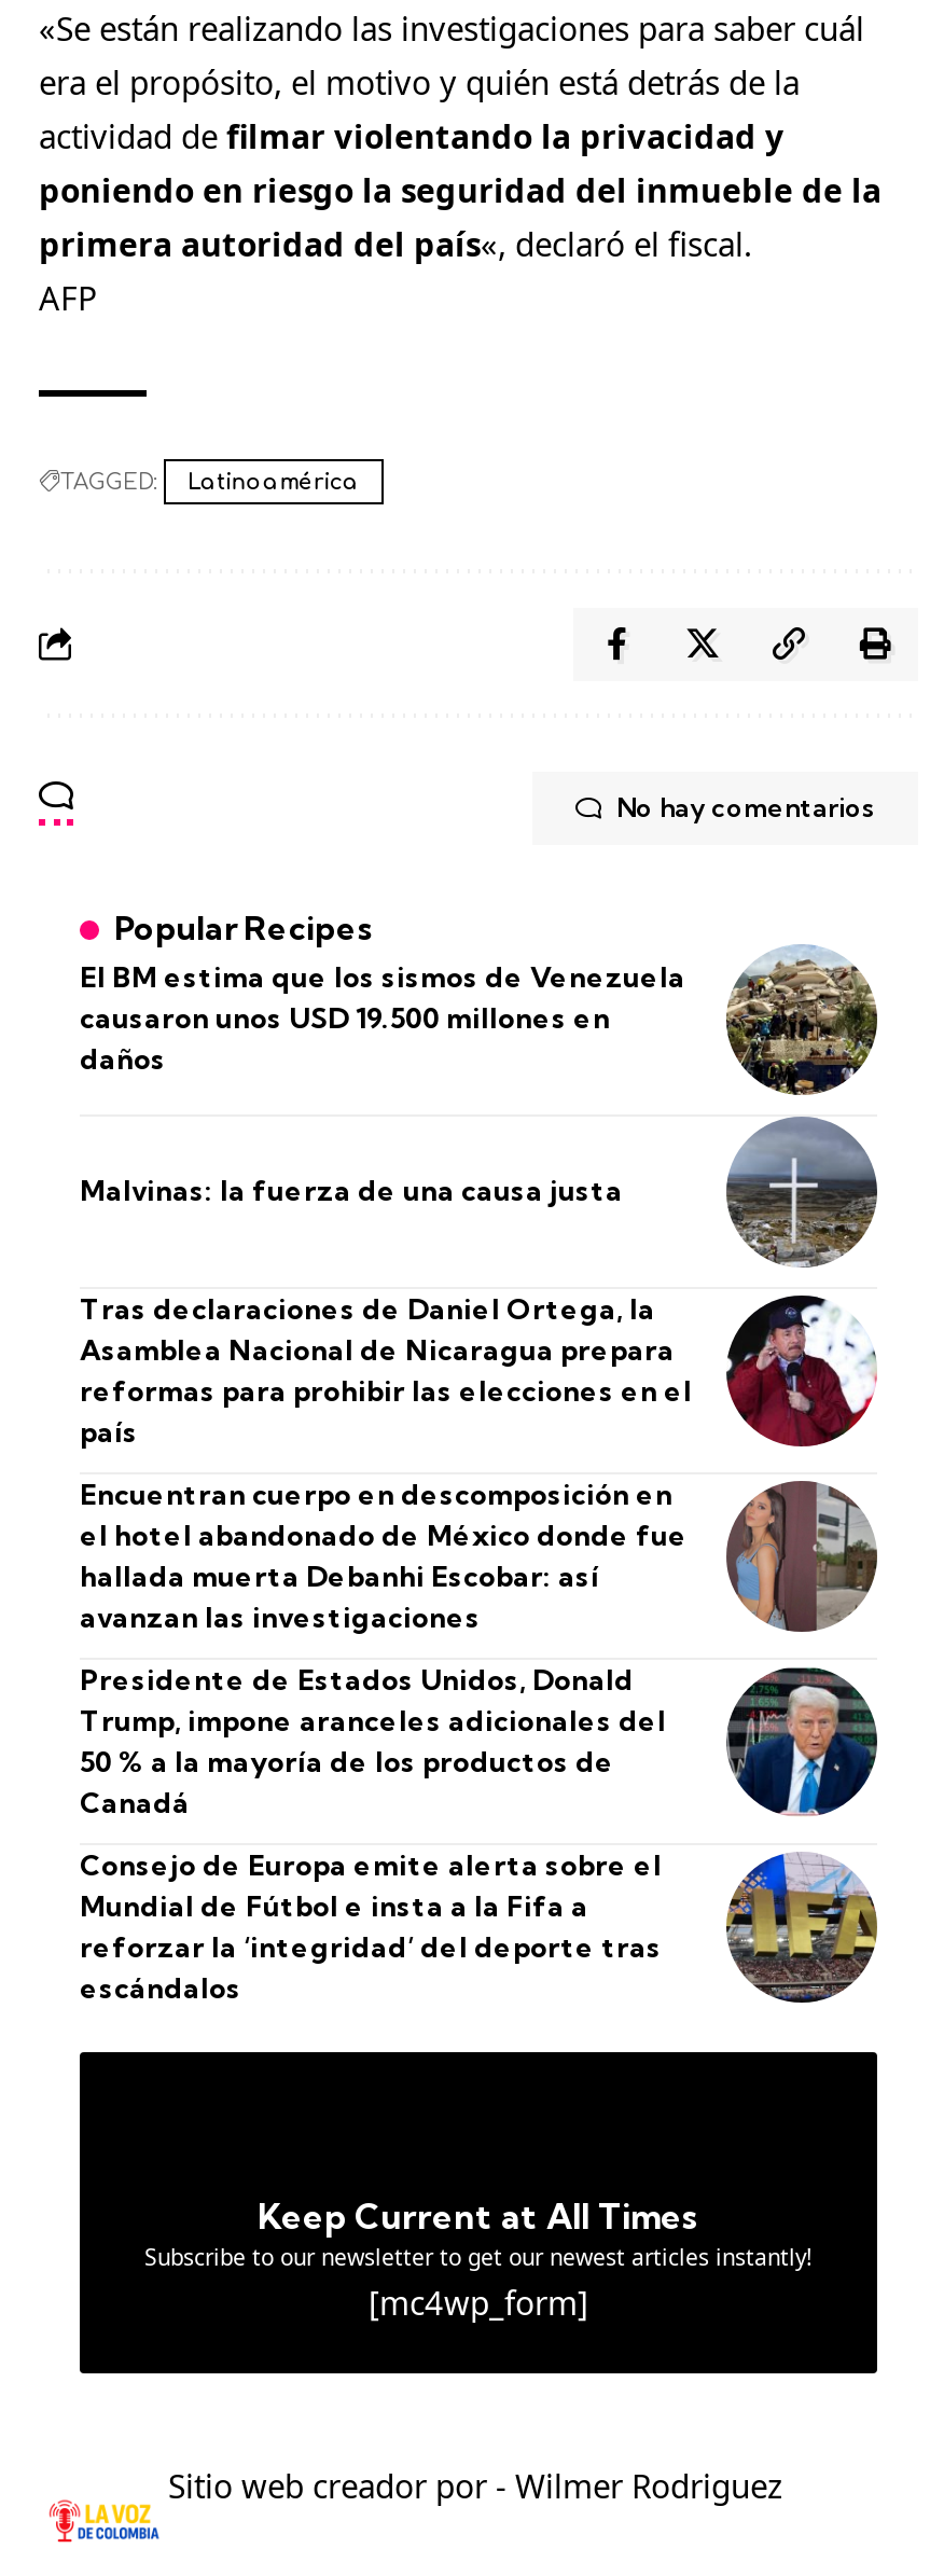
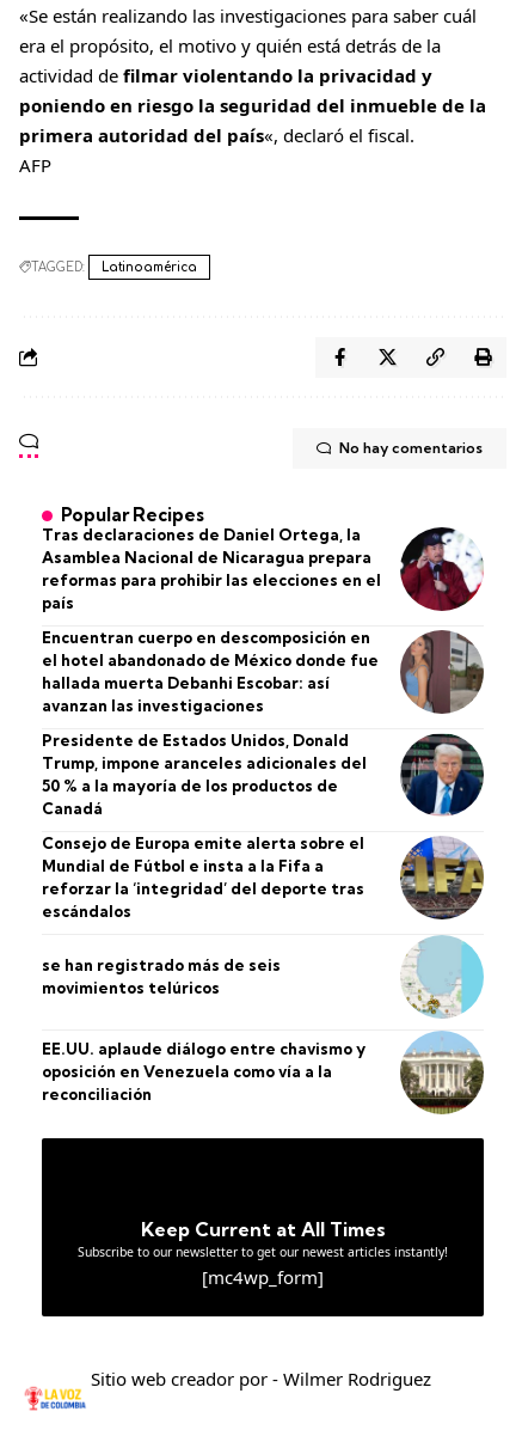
[80,944,879,1097] [image] | El BM estima que los sismos de Venezuela | causaron unos USD 19.500 millones en | daños -> none
[724,1114,879,1270] [image] -> none
[80,1174,623,1208] Malvinas: la fuerza de una causa justa -> none
moved [80,1291,879,2005] -> [42,525,485,921]: [image] | Tras declaraciones de Daniel Ortega, la | Asamblea Nacional de Nicaragua prepara | ... | reforzar la ‘integridad’ del deporte tras | escándalos
none -> [42,935,484,1104] [image] | se han registrado más de seis | movimientos telúricos | EE.UU. aplaude diálogo entre chavismo y | oposición en Venezuela como vía a la | reconciliación
none -> [400,1028,484,1116] [image]

